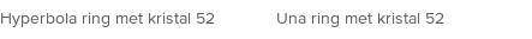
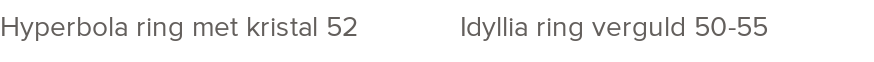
[276,8,444,27] Una ring met kristal 52 -> [460,10,768,42] Idyllia ring verguld 50-55

